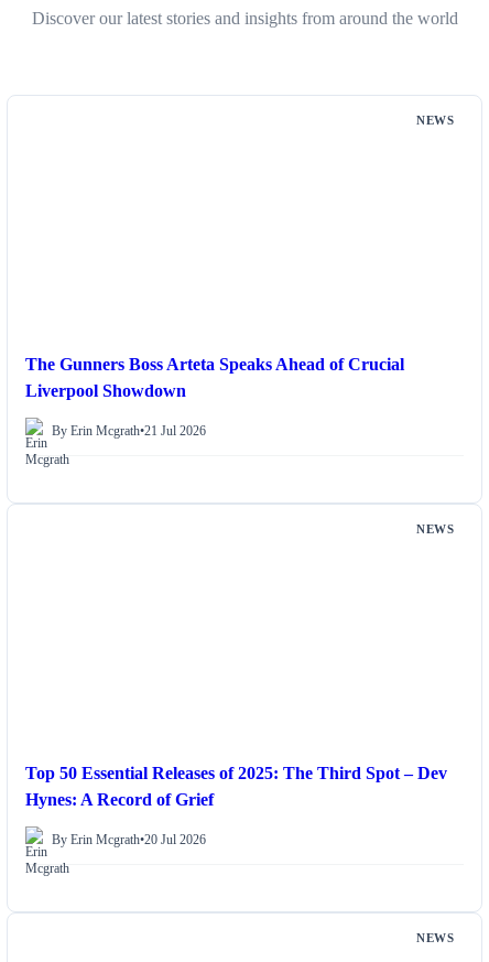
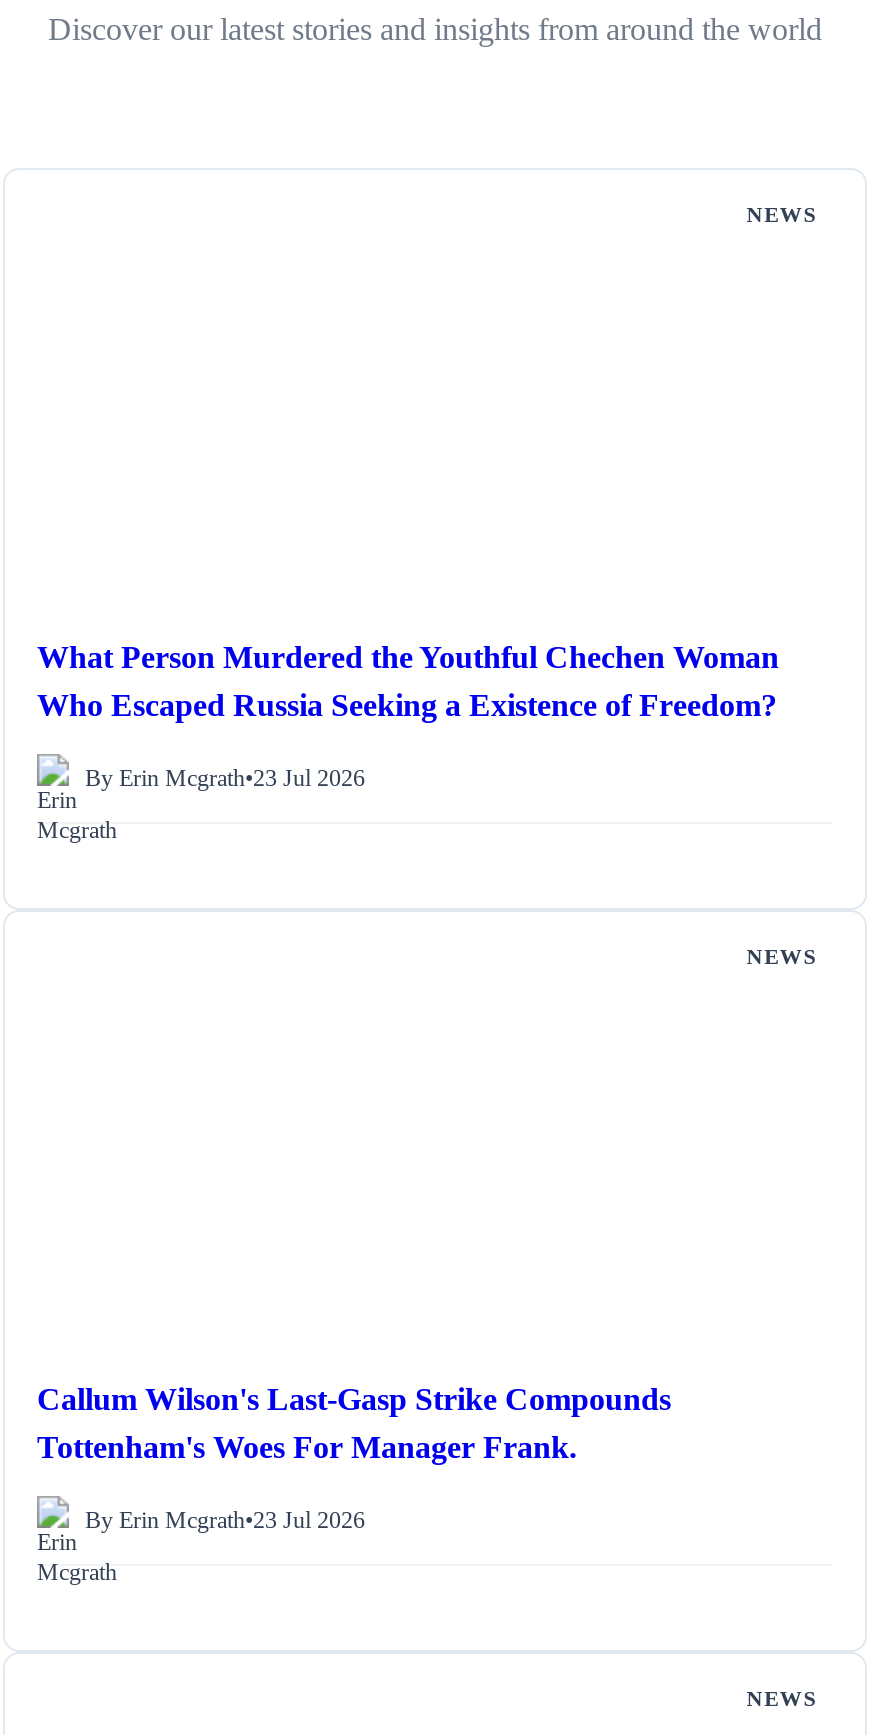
[25,355,404,400] The Gunners Boss Arteta Speaks Ahead of Crucial | Liverpool Showdown -> [37,640,779,722] What Person Murdered the Youthful Chechen Woman | Who Escaped Russia Seeking a Existence of Freedom?
[52,423,206,438] By Erin Mcgrath•21 Jul 2026 -> [85,763,365,791] By Erin Mcgrath•23 Jul 2026
[25,764,447,809] Top 50 Essential Releases of 2025: The Third Spot – Dev | Hynes: A Record of Grief -> [37,1382,671,1464] Callum Wilson's Last-Gasp Strike Compounds | Tottenham's Woes For Manager Frank.
[52,832,206,847] By Erin Mcgrath•20 Jul 2026 -> [85,1505,365,1533] By Erin Mcgrath•23 Jul 2026

